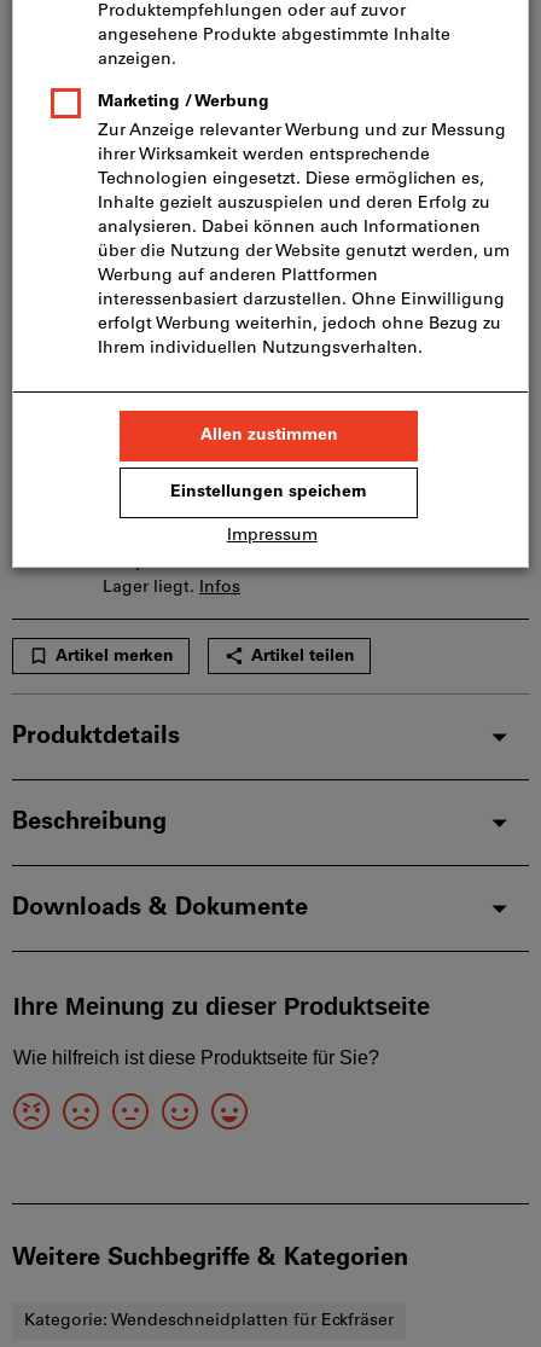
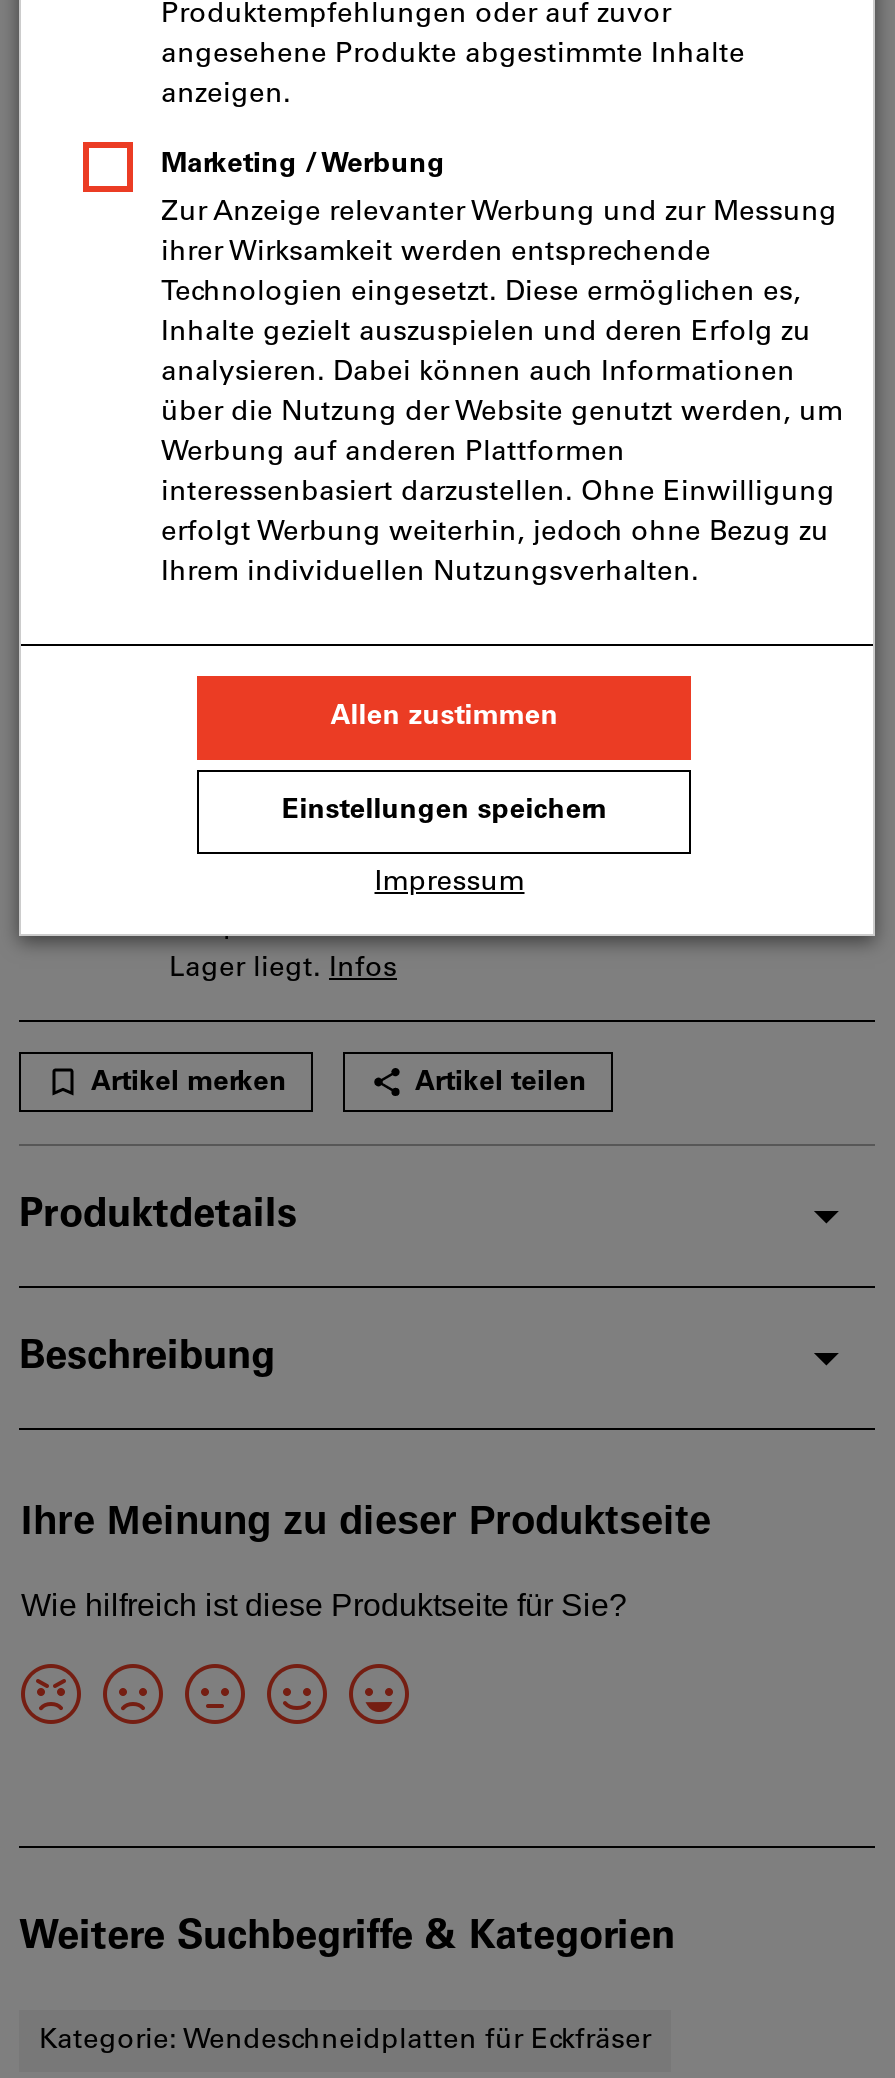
[12,896,308,921] Downloads & Dokumente -> none

